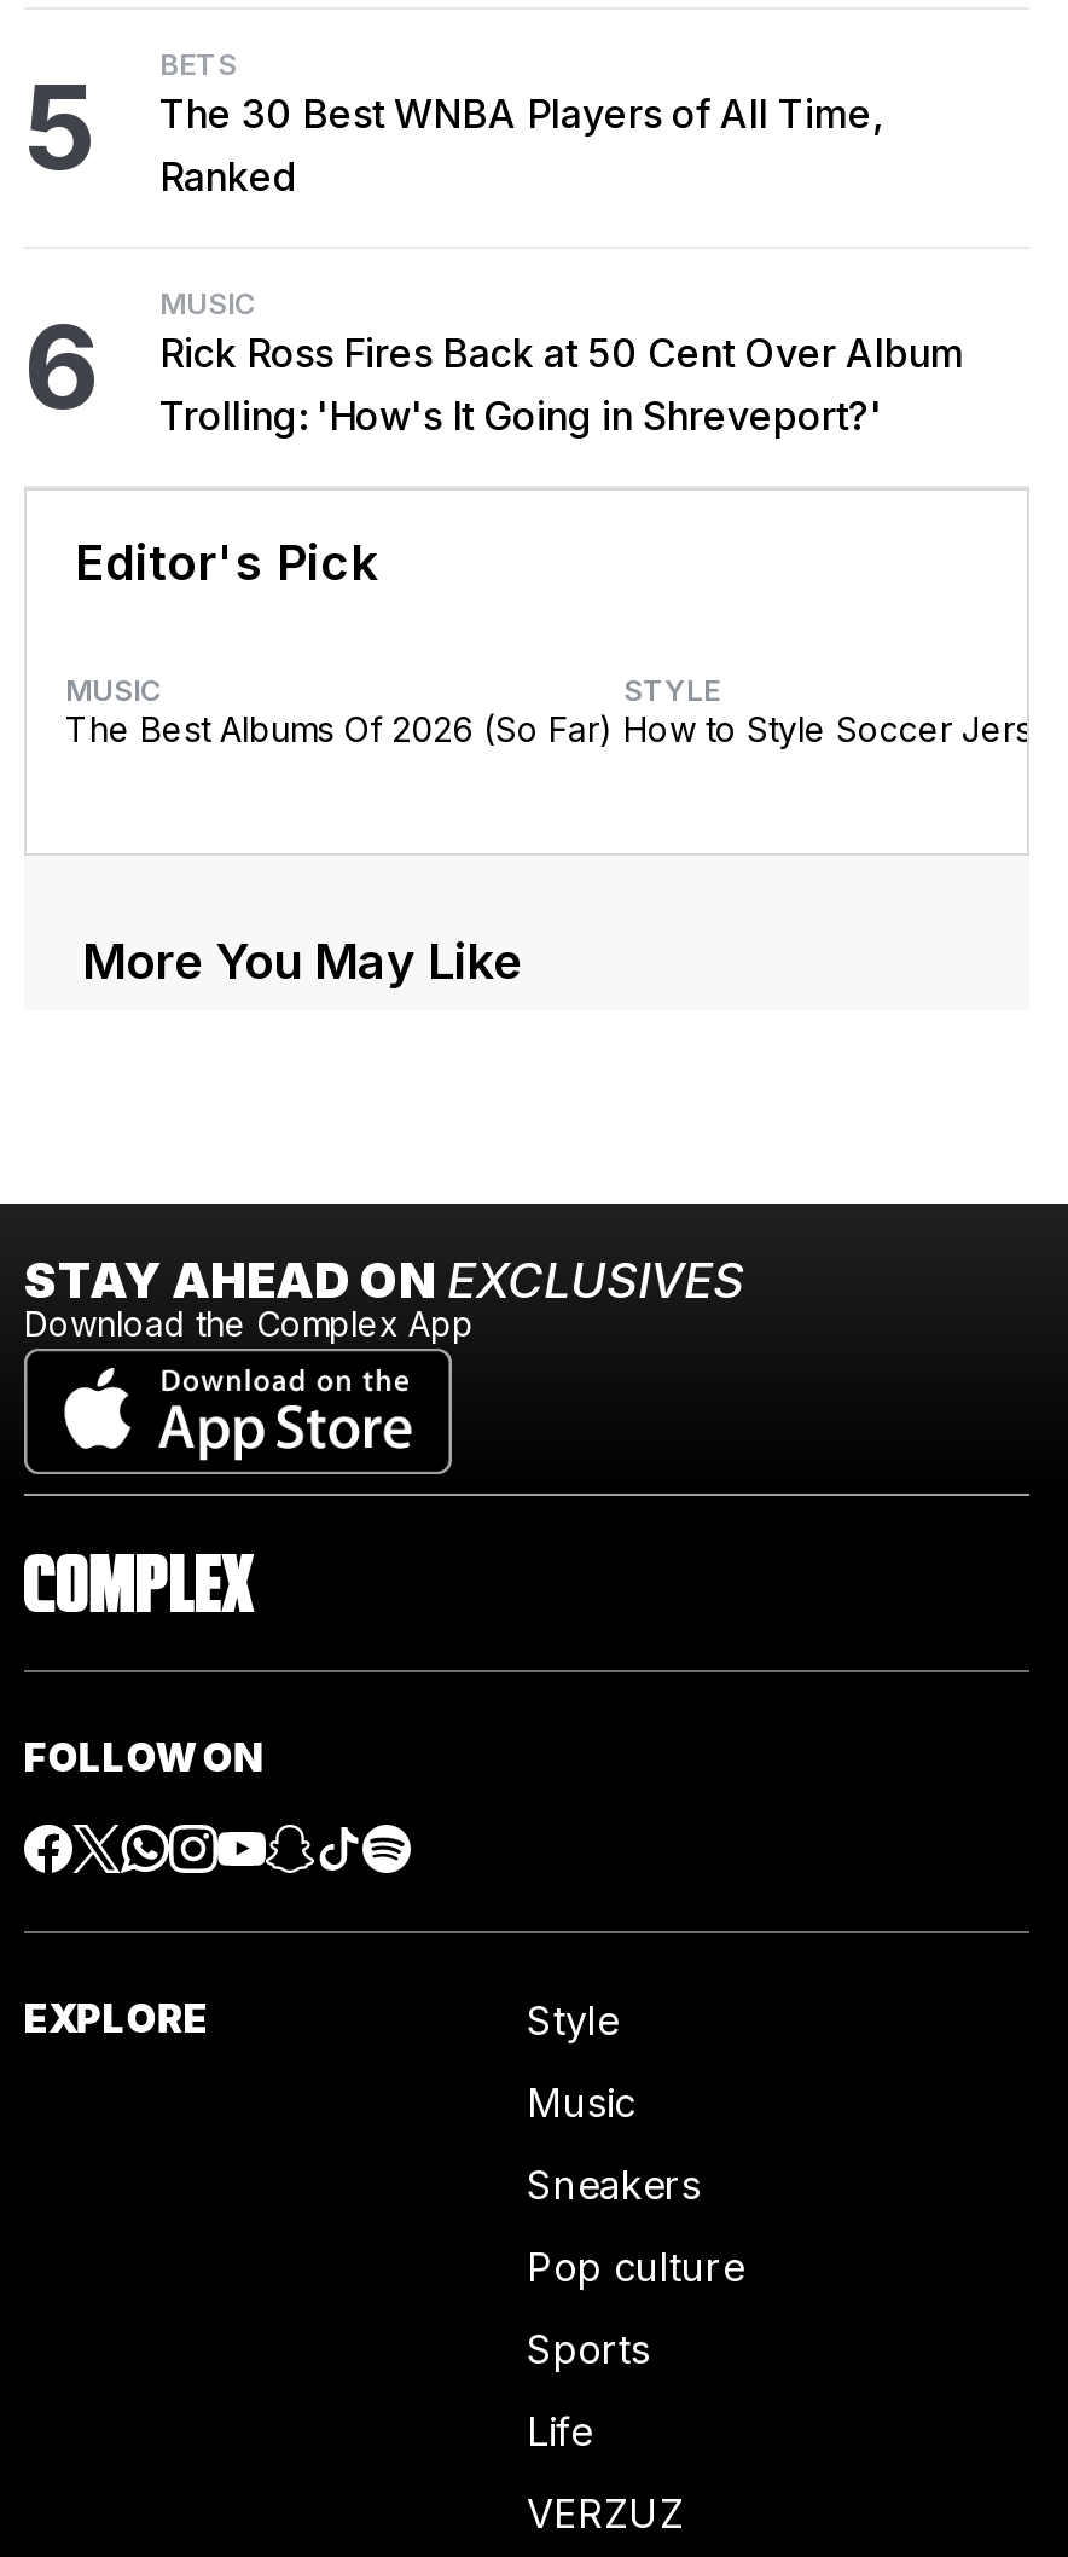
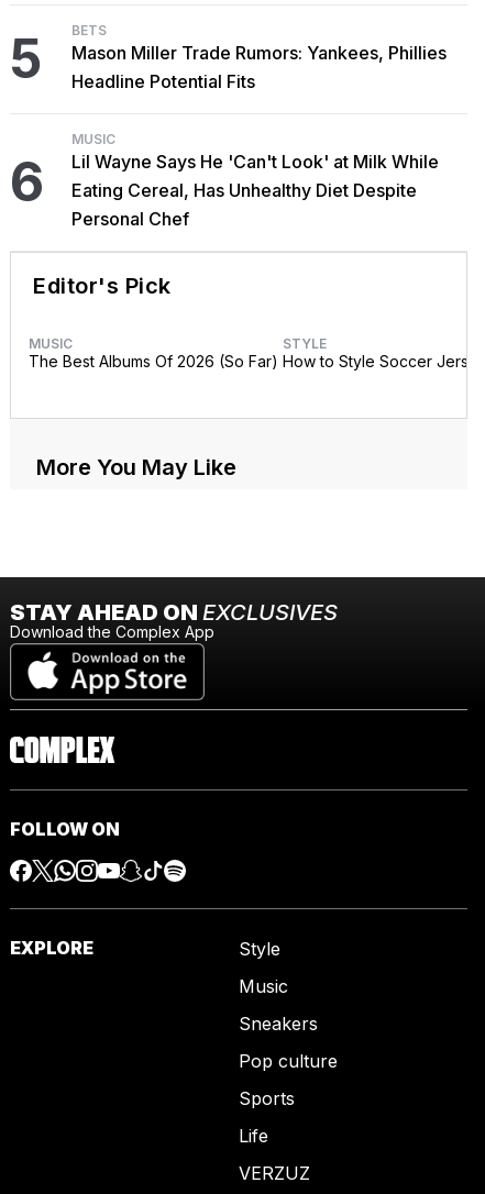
[159,89,884,201] The 30 Best WNBA Players of All Time, | Ranked -> [71,42,447,92] Mason Miller Trade Rumors: Yankees, Phillies | Headline Potential Fits
[159,329,964,440] Rick Ross Fires Back at 50 Cent Over Album | Trolling: 'How's It Going in Shreveport?' -> [71,151,439,230] Lil Wayne Says He 'Can't Look' at Milk While | Eating Cereal, Has Unhealthy Diet Despite | Personal Chef

